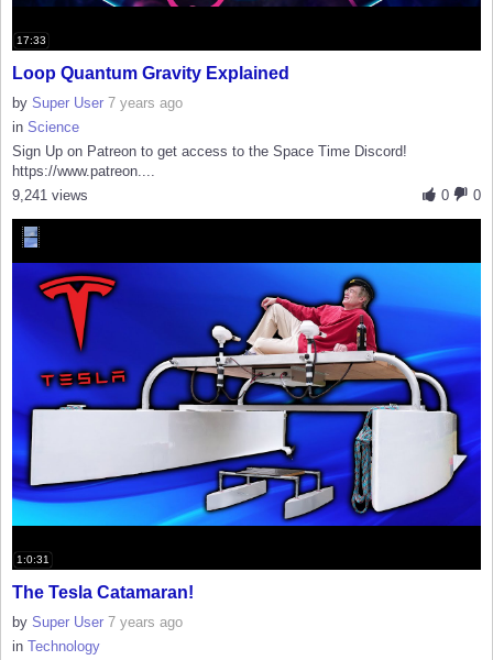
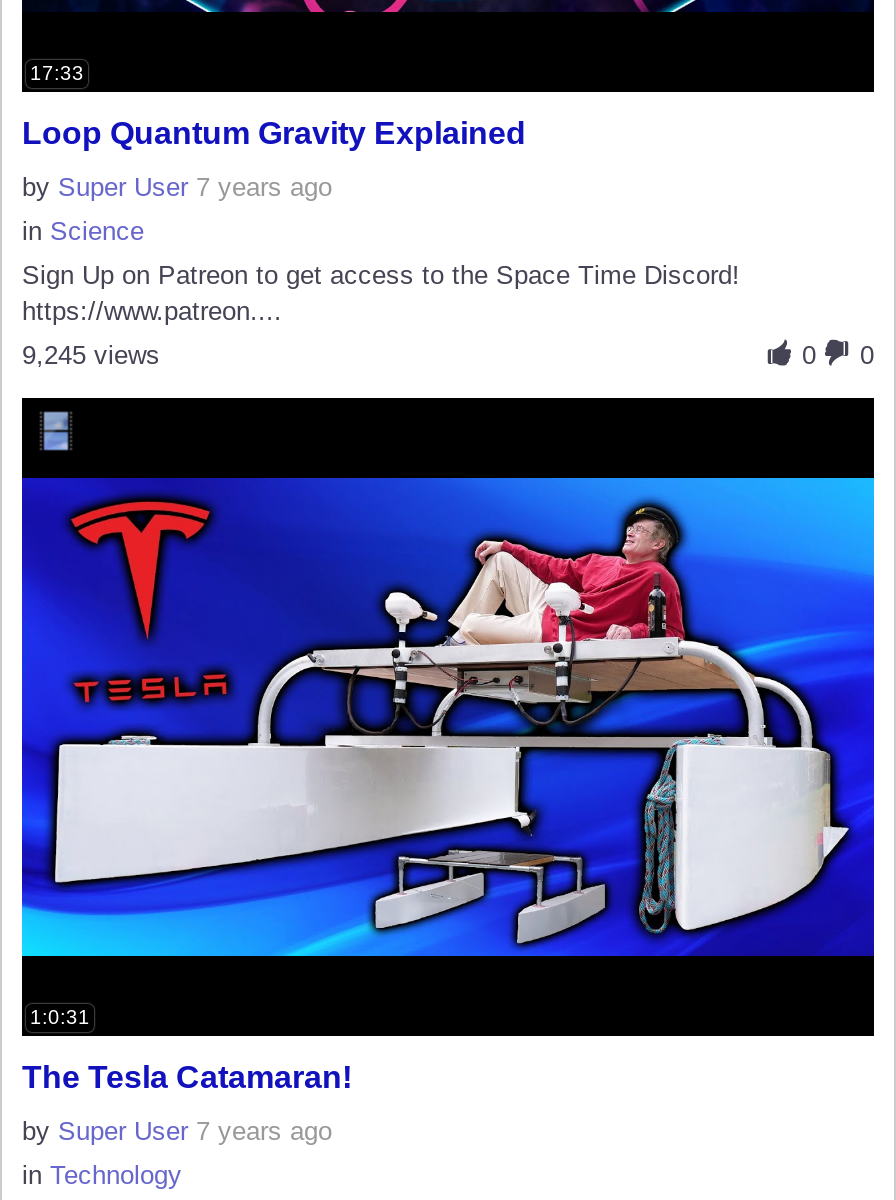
[12,186,88,203] 9,241 views -> [22,339,160,369] 9,245 views

